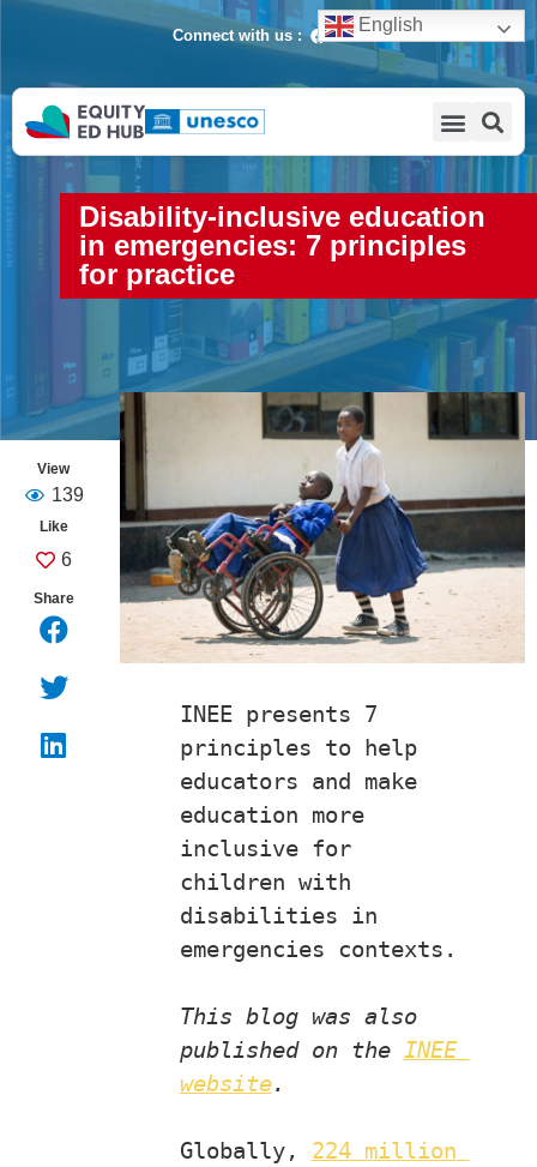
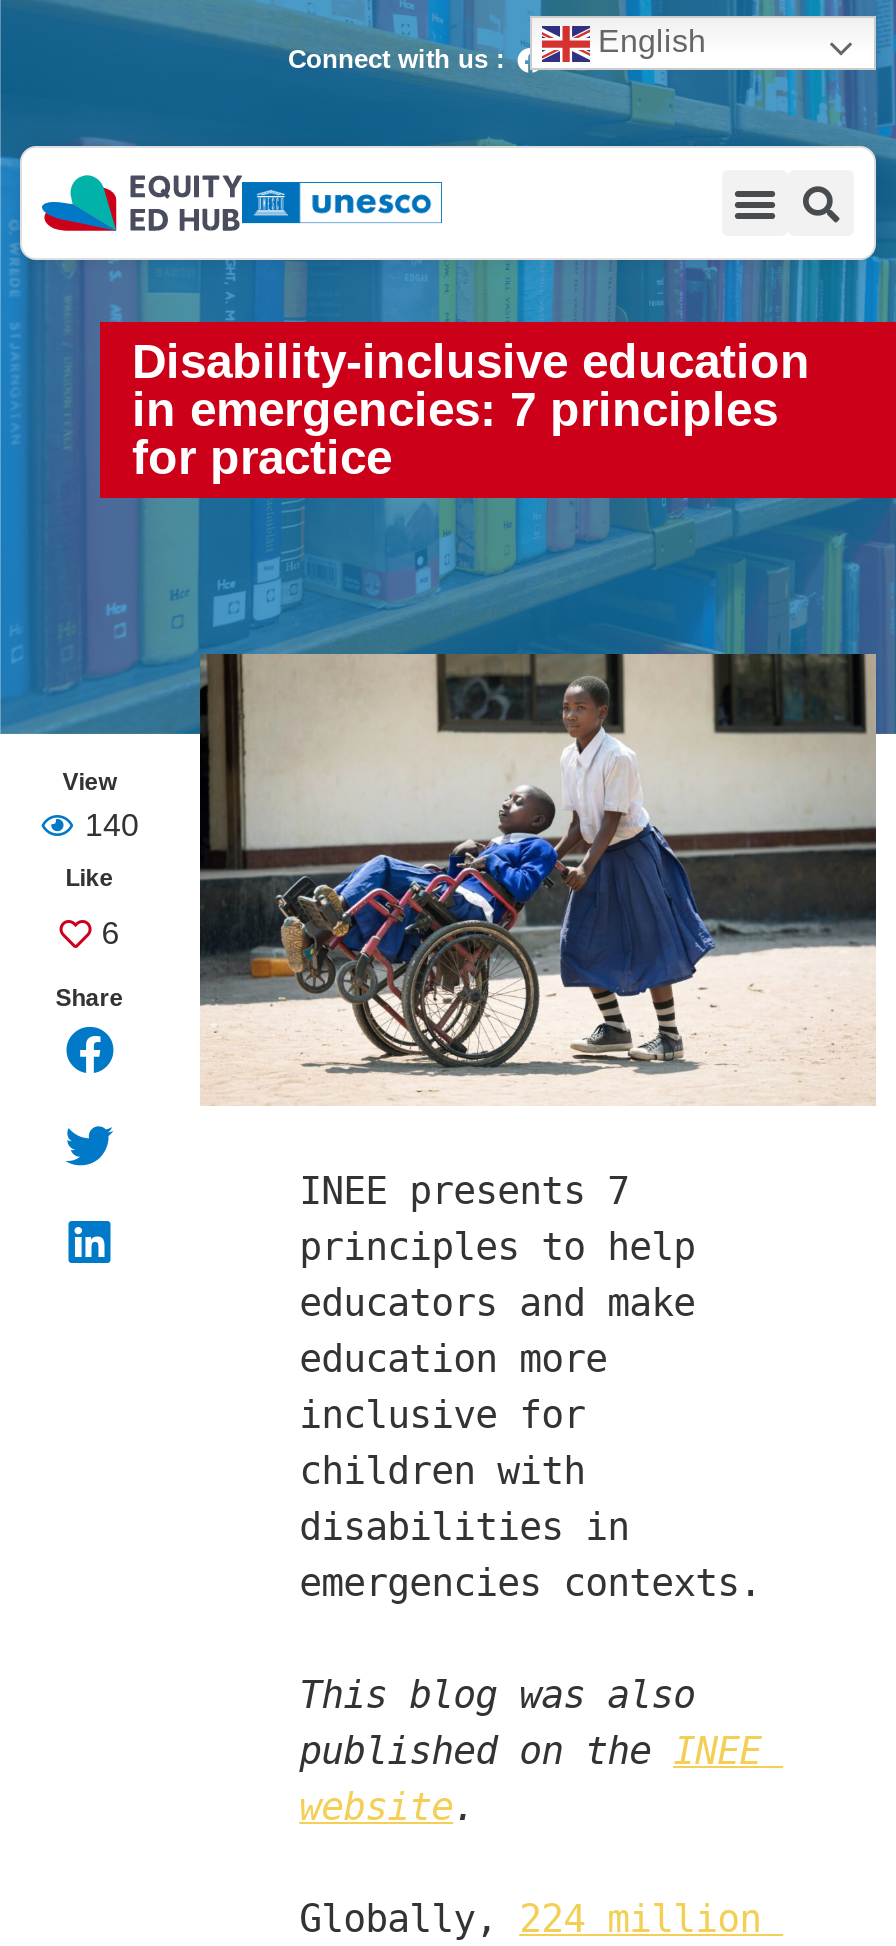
[51,485,83,505] 139 -> [85,808,139,842] 140

